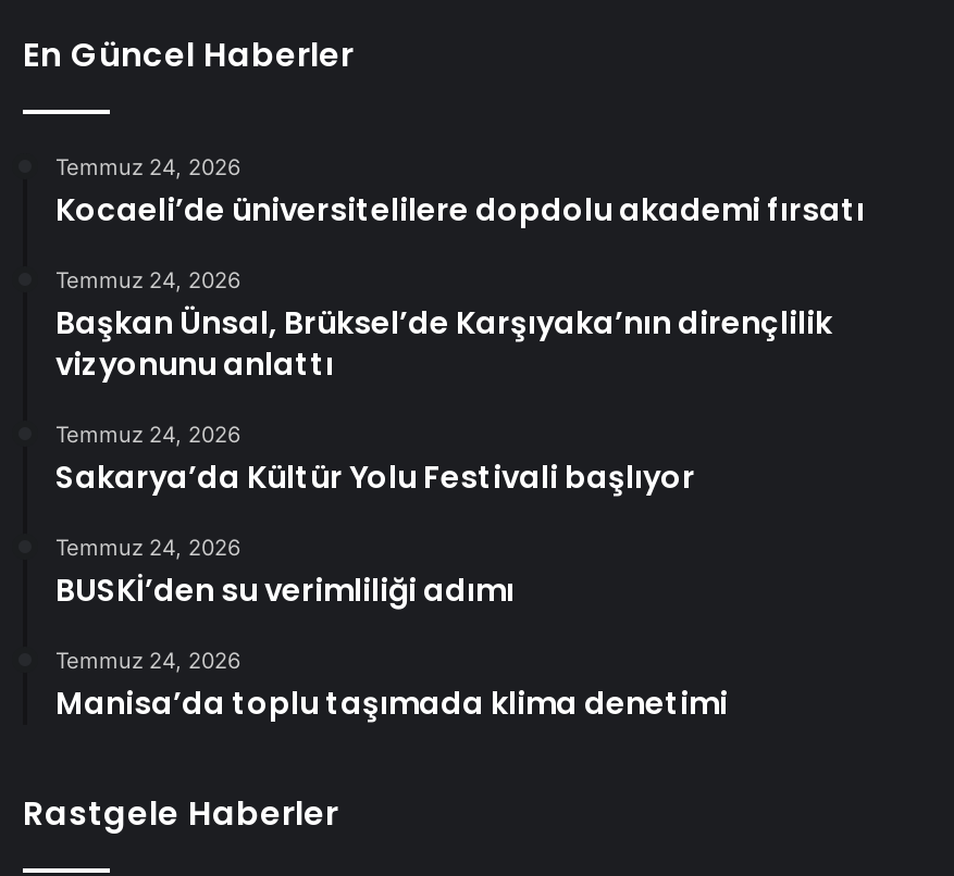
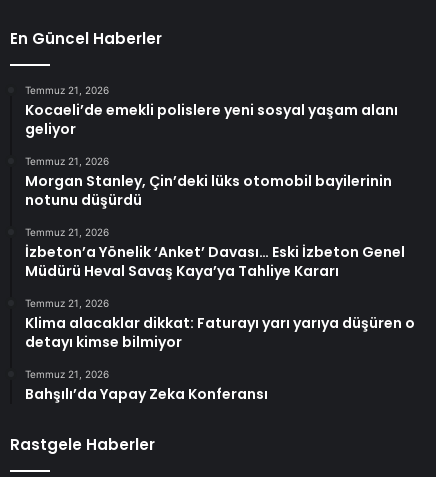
[55,153,865,232] Temmuz 24, 2026 | Kocaeli’de üniversitelilere dopdolu akademi fırsatı -> [25,84,398,139] Temmuz 21, 2026 | Kocaeli’de emekli polislere yeni sosyal yaşam alanı | geliyor
[55,266,832,386] Temmuz 24, 2026 | Başkan Ünsal, Brüksel’de Karşıyaka’nın dirençlilik | vizyonunu anlattı -> [25,155,392,210] Temmuz 21, 2026 | Morgan Stanley, Çin’deki lüks otomobil bayilerinin | notunu düşürdü
[55,421,695,499] Temmuz 24, 2026 | Sakarya’da Kültür Yolu Festivali başlıyor -> [25,226,405,281] Temmuz 21, 2026 | İzbeton’a Yönelik ‘Anket’ Davası… Eski İzbeton Genel | Müdürü Heval Savaş Kaya’ya Tahliye Kararı
[55,534,515,612] Temmuz 24, 2026 | BUSKİ’den su verimliliği adımı -> [25,297,415,352] Temmuz 21, 2026 | Klima alacaklar dikkat: Faturayı yarı yarıya düşüren o | detayı kimse bilmiyor
[55,647,728,725] Temmuz 24, 2026 | Manisa’da toplu taşımada klima denetimi -> [25,368,268,404] Temmuz 21, 2026 | Bahşılı’da Yapay Zeka Konferansı

